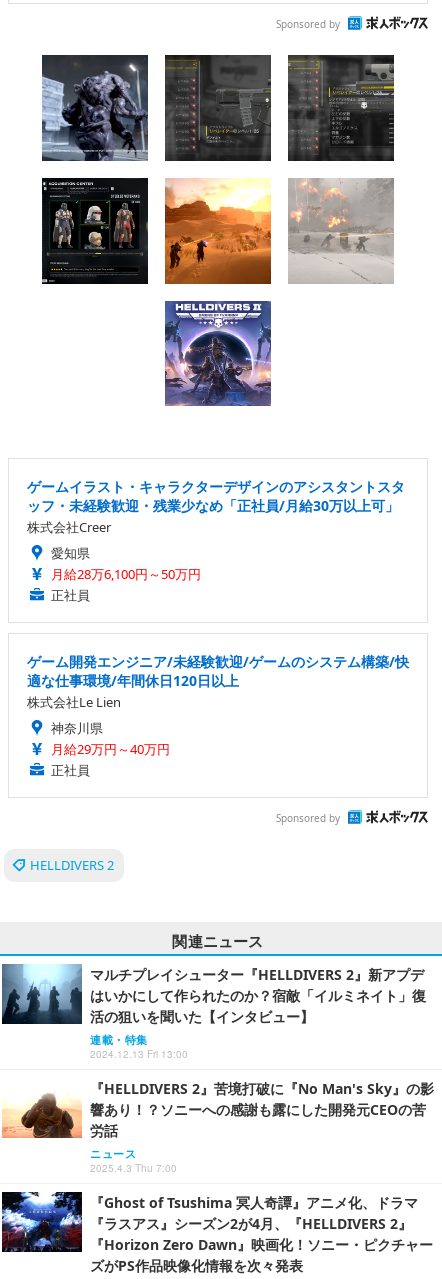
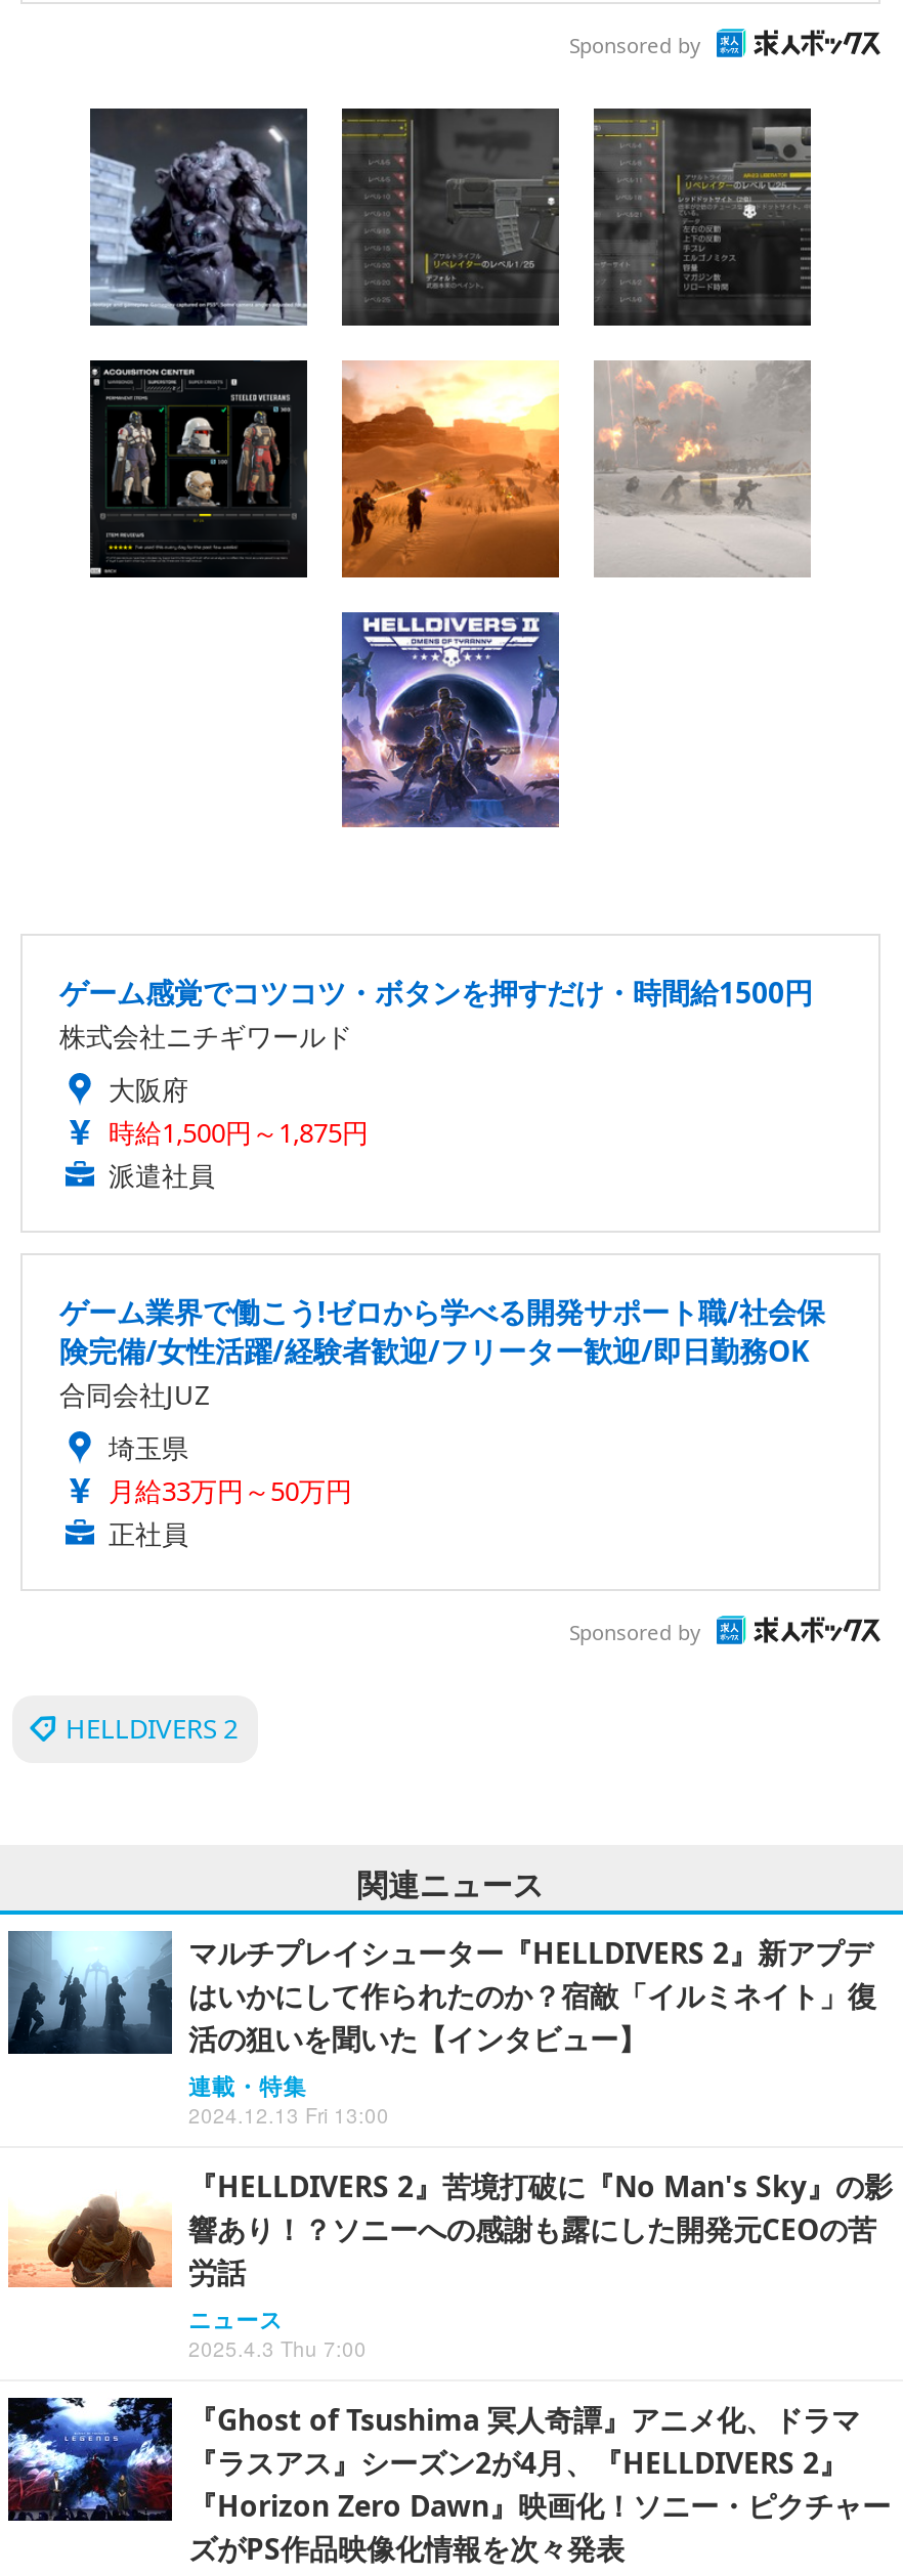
[27,477,405,604] ゲームイラスト・キャラクターデザインのアシスタントスタ | ッフ・未経験歓迎・残業少なめ「正社員/月給30万以上可」 | 株式会社Creer | 愛知県 | 月給28万6,100円～50万円 | 正社員 -> [59,973,813,1194] ゲーム感覚でコツコツ・ボタンを押すだけ・時間給1500円 | 株式会社ニチギワールド | 大阪府 | 時給1,500円～1,875円 | 派遣社員
[27,652,409,758] ゲーム開発エンジニア/未経験歓迎/ゲームのシステム構築/快 | 適な仕事環境/年間休日120日以上 | 株式会社Le Lien | 神奈川県 | 月給29万円～40万円 -> [59,1292,825,1509] ゲーム業界で働こう!ゼロから学べる開発サポート職/社会保 | 険完備/女性活躍/経験者歓迎/フリーター歓迎/即日勤務OK | 合同会社JUZ | 埼玉県 | 月給33万円～50万円

